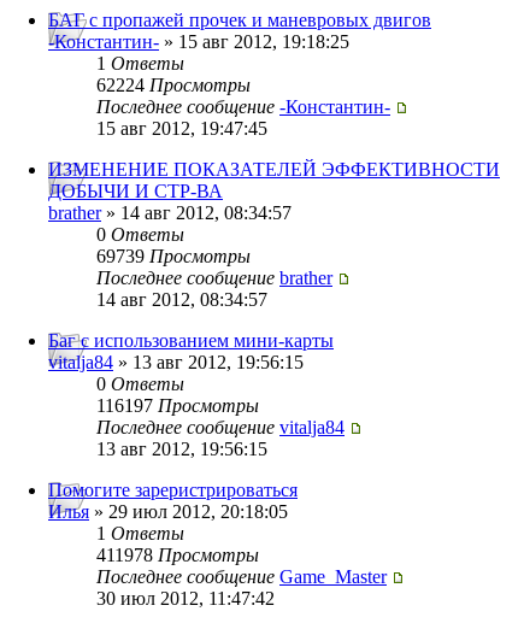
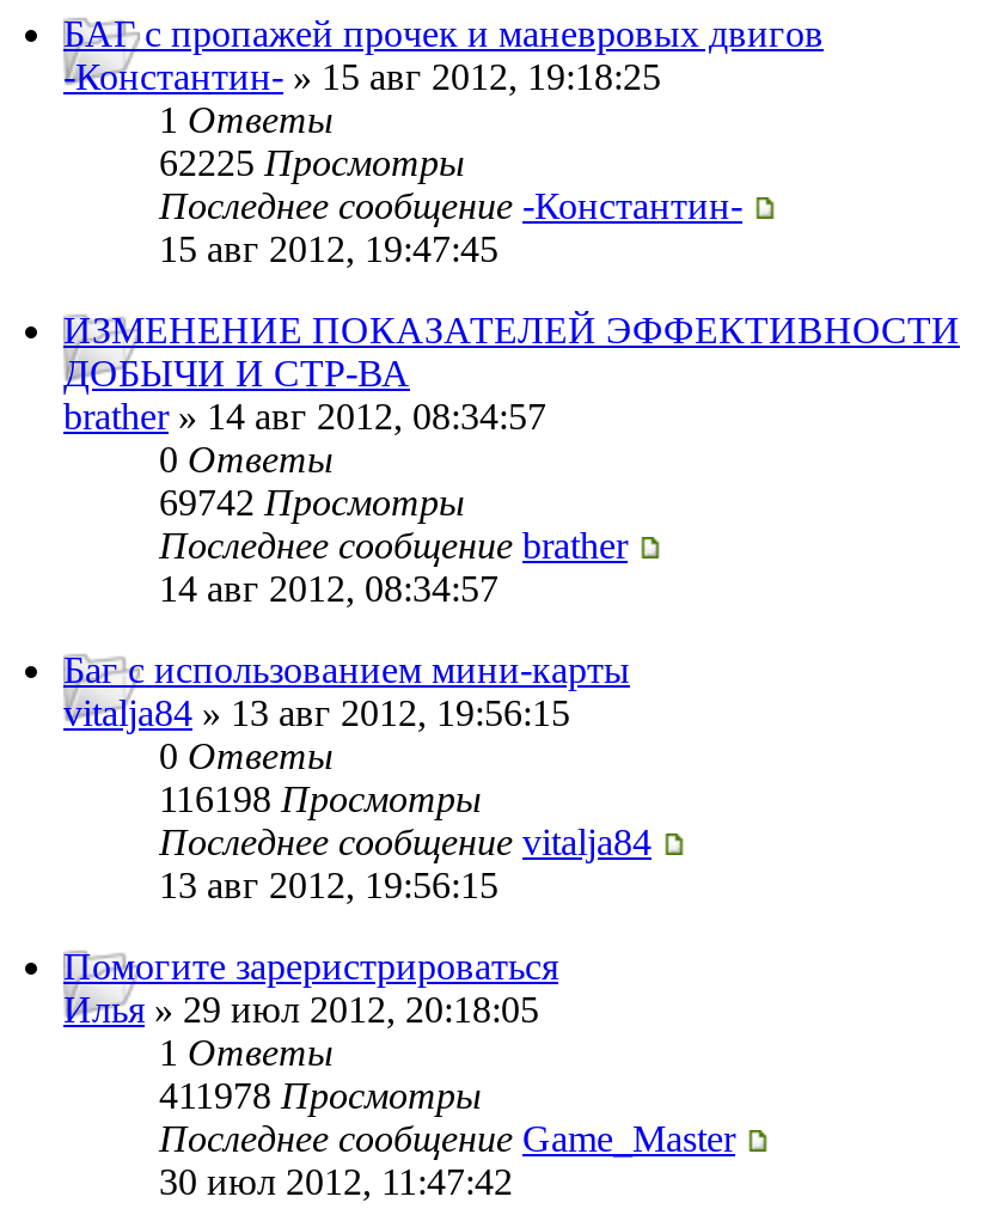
[96,75,251,96] 62224 Просмотры -> [159,143,465,184] 62225 Просмотры
[96,246,251,267] 69739 Просмотры -> [159,483,465,523] 69742 Просмотры
[96,396,259,416] 116197 Просмотры -> [159,779,482,820] 116198 Просмотры

